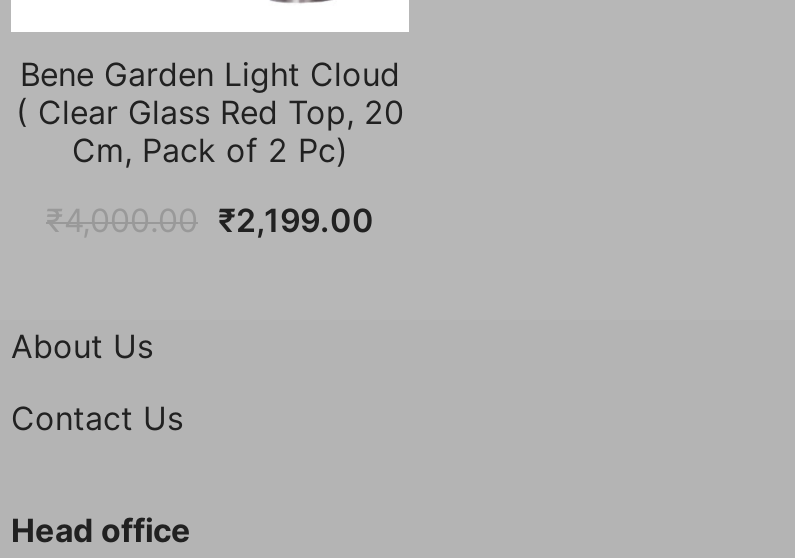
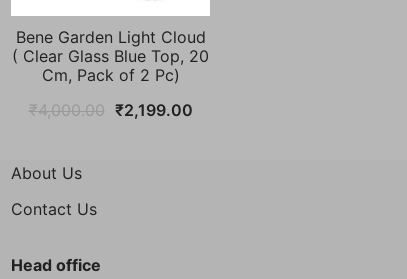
[16,92,404,132] ( Clear Glass Red Top, 20 -> [12,46,209,66] ( Clear Glass Blue Top, 20

